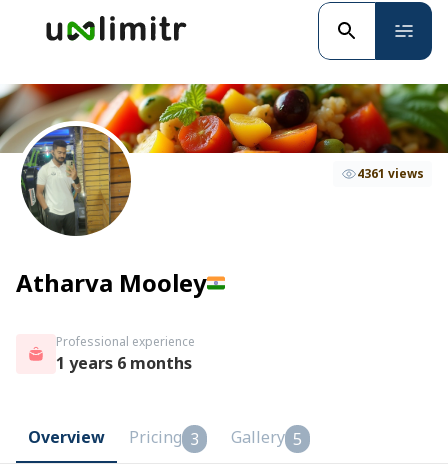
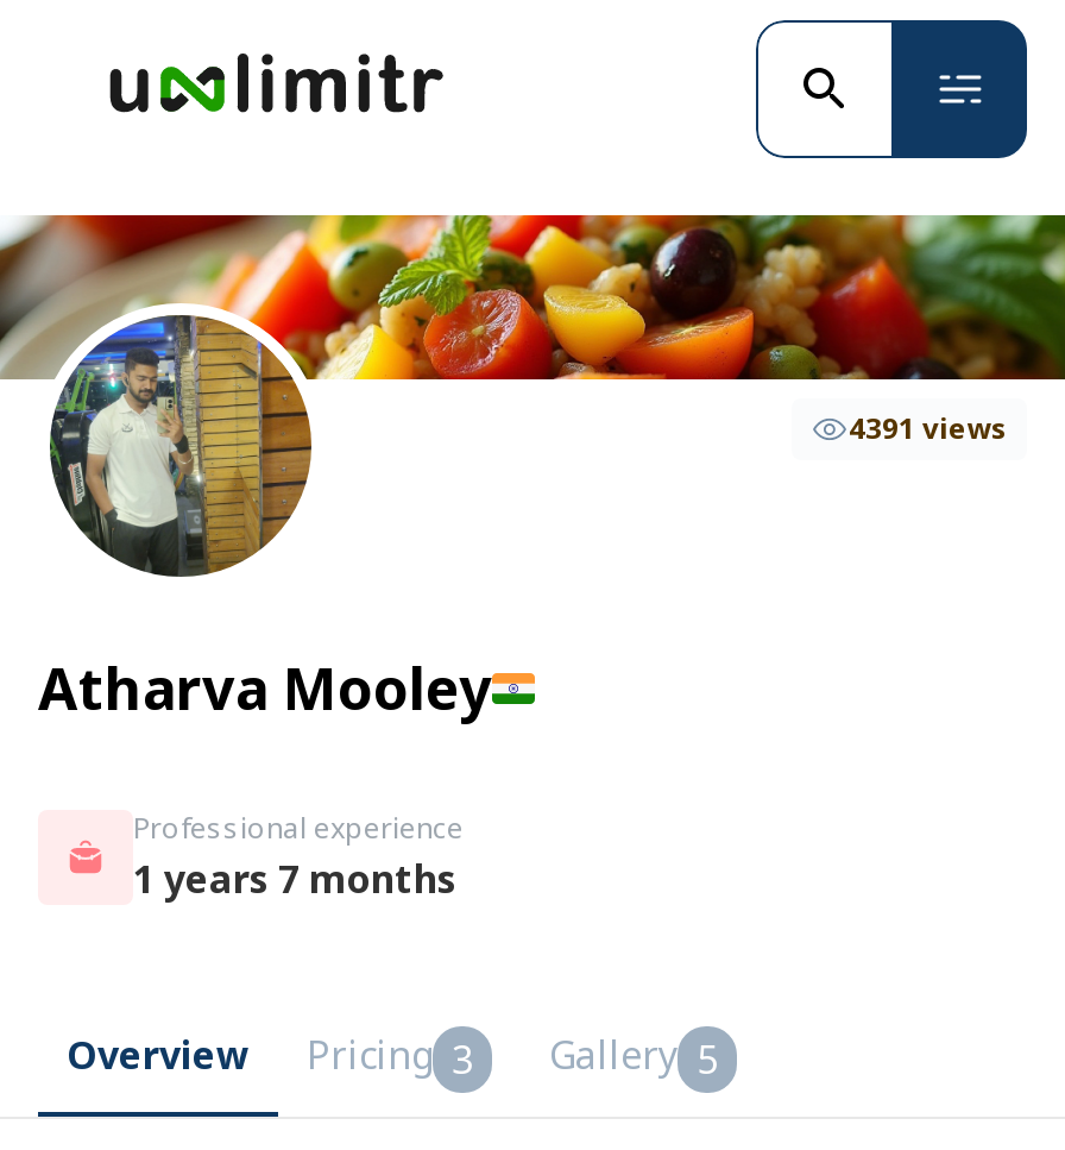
[357,165,424,182] 4361 views -> [849,408,1008,448] 4391 views
[56,352,192,374] 1 years 6 months -> [133,852,456,905] 1 years 7 months

